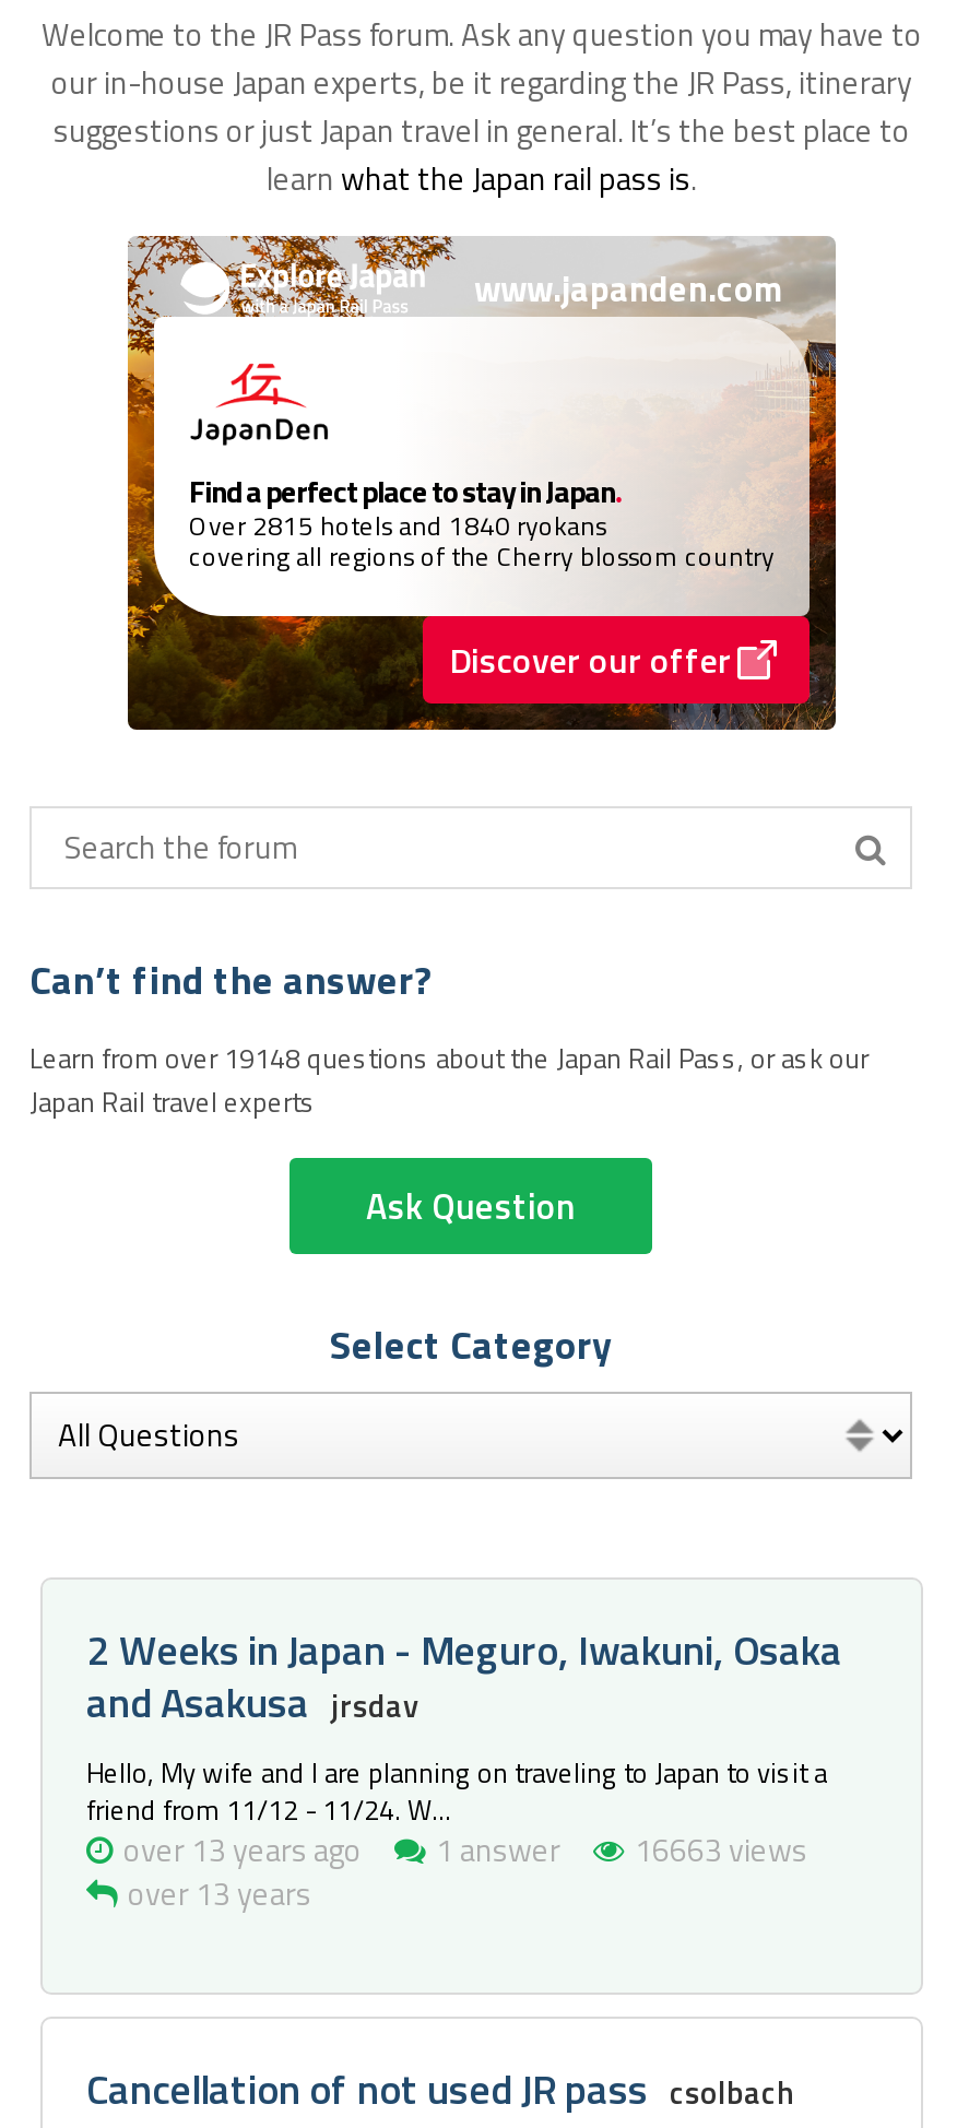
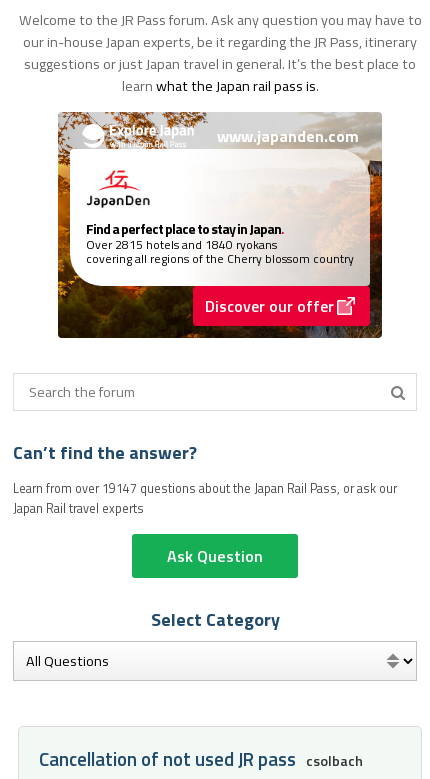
[29,1038,868,1079] Learn from over 19148 questions about the Japan Rail Pass, or ask our -> [13,479,397,498] Learn from over 19147 questions about the Japan Rail Pass, or ask our
[86,1619,842,1918] 2 Weeks in Japan - Meguro, Iwakuni, Osaka | and Asakusa jrsdav | Hello, My wife and I are planning on traveling to Japan to visit a | friend from 11/12 - 11/24. W... | over 13 years ago | 1 answer | 16663 views | over 13 years -> none

